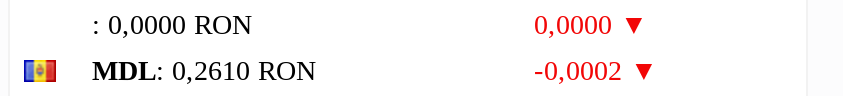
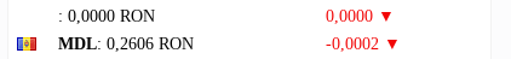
[92,56,316,86] MDL: 0,2610 RON -> [58,35,194,53] MDL: 0,2606 RON

